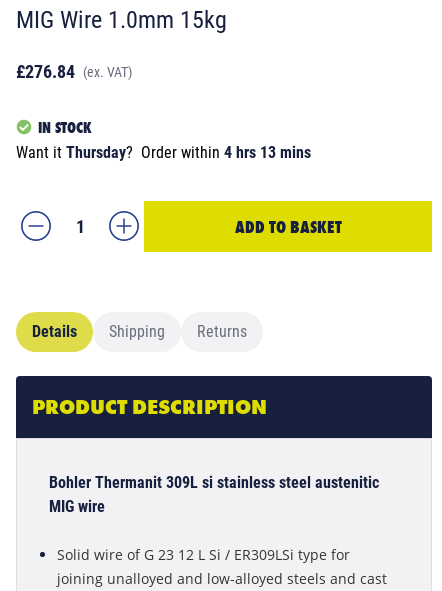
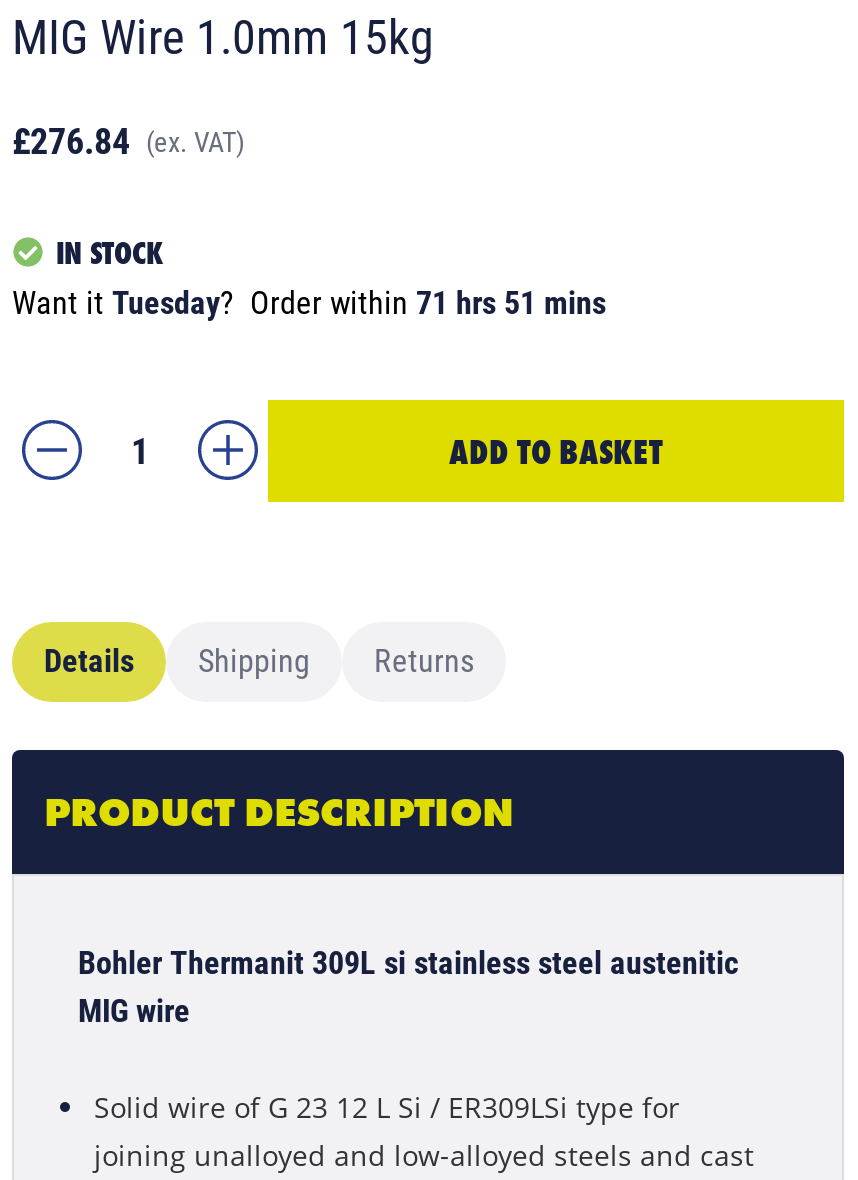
[16,143,311,162] Want it Thursday? Order within 4 hrs 13 mins -> [12,284,606,322] Want it Tuesday? Order within 71 hrs 51 mins

